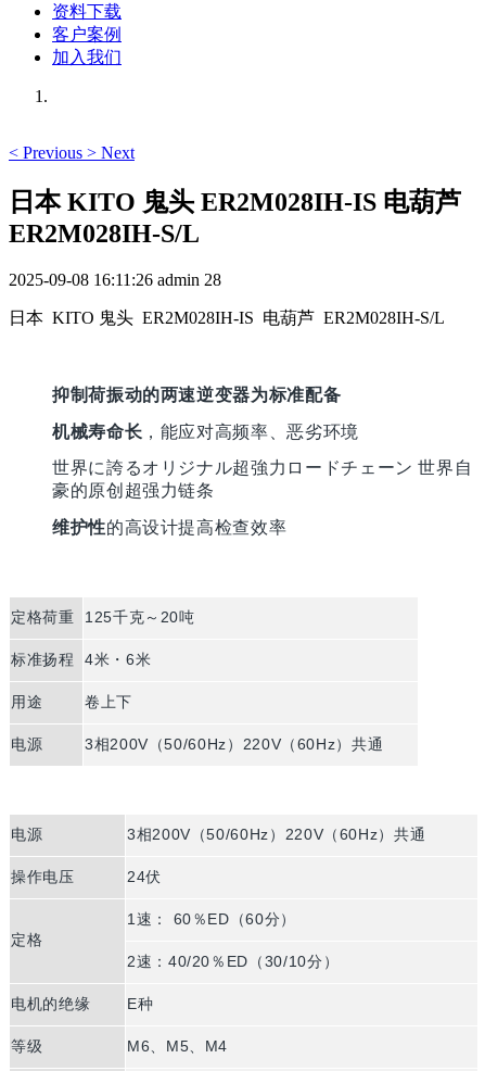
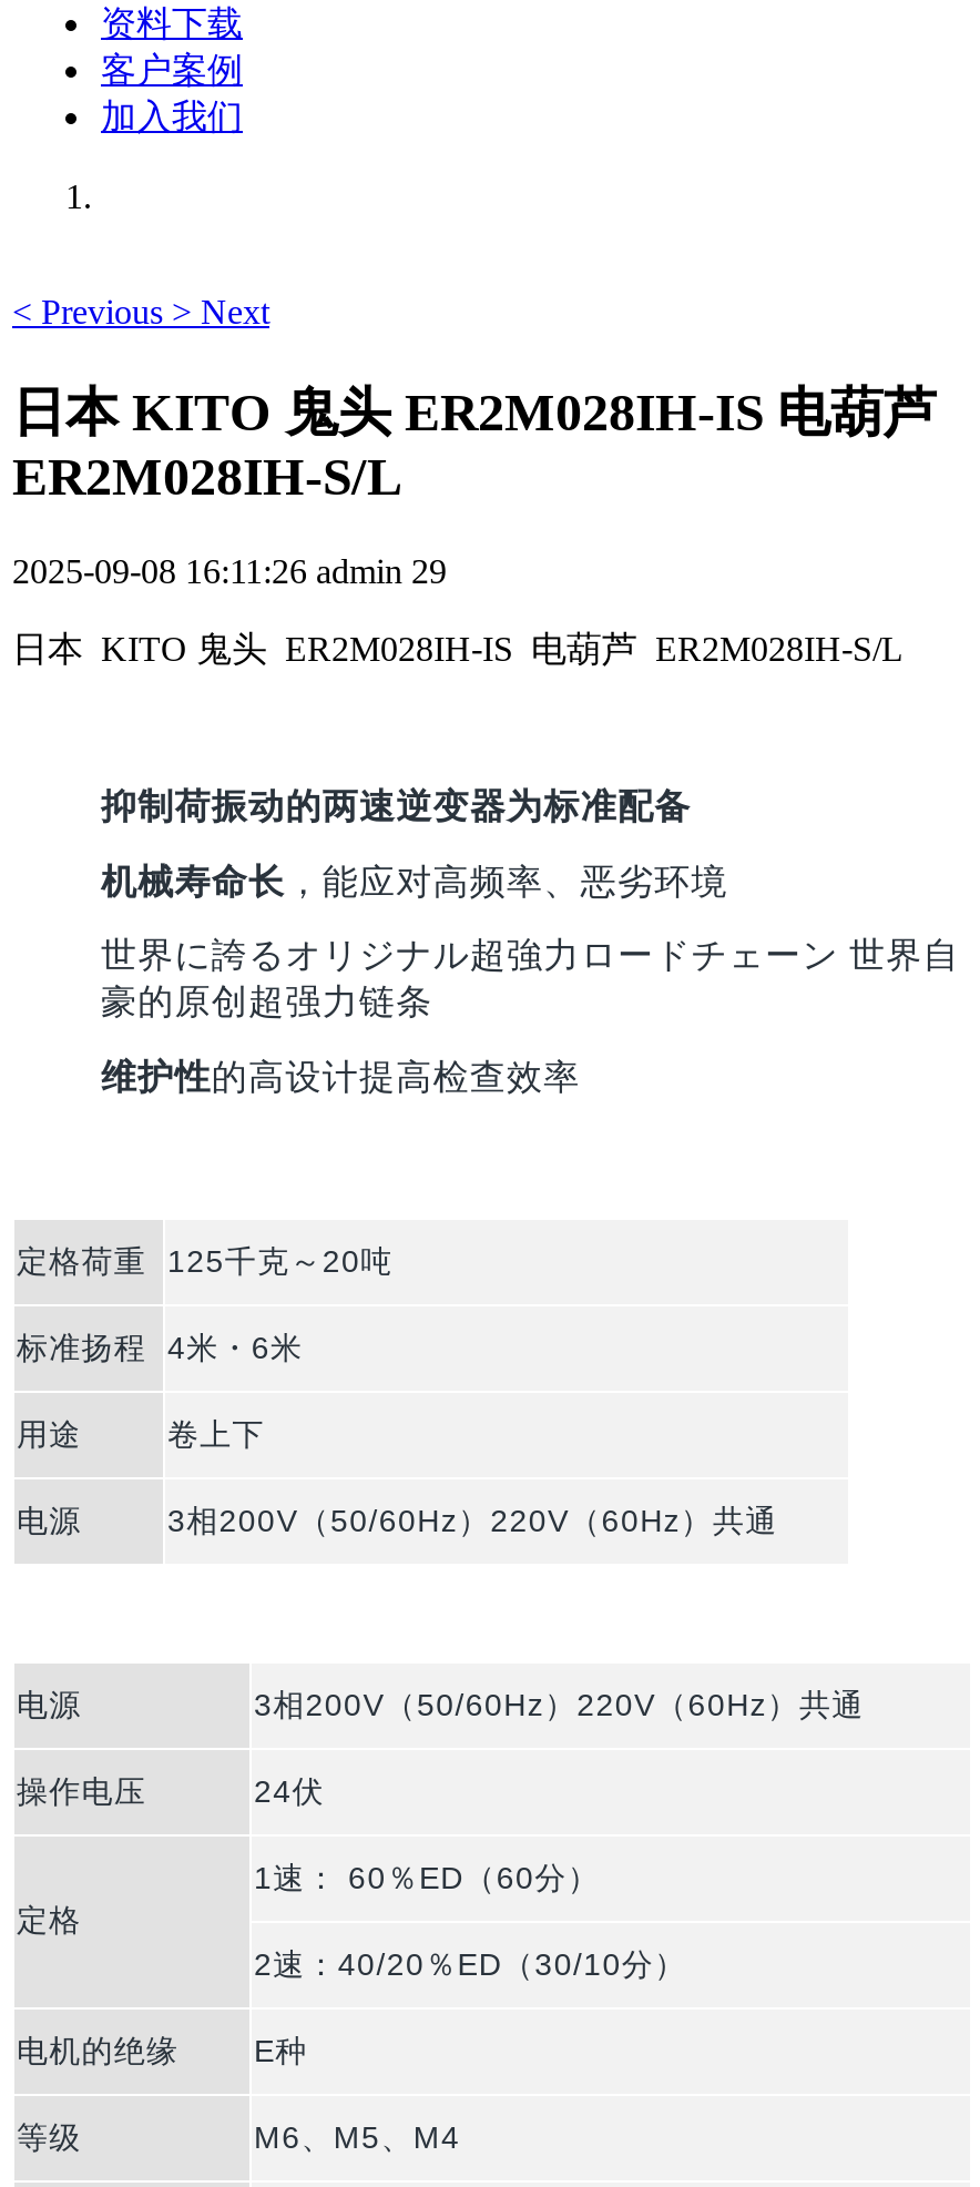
[9,270,221,289] 2025-09-08 16:11:26 admin 28 -> [12,552,447,590] 2025-09-08 16:11:26 admin 29

